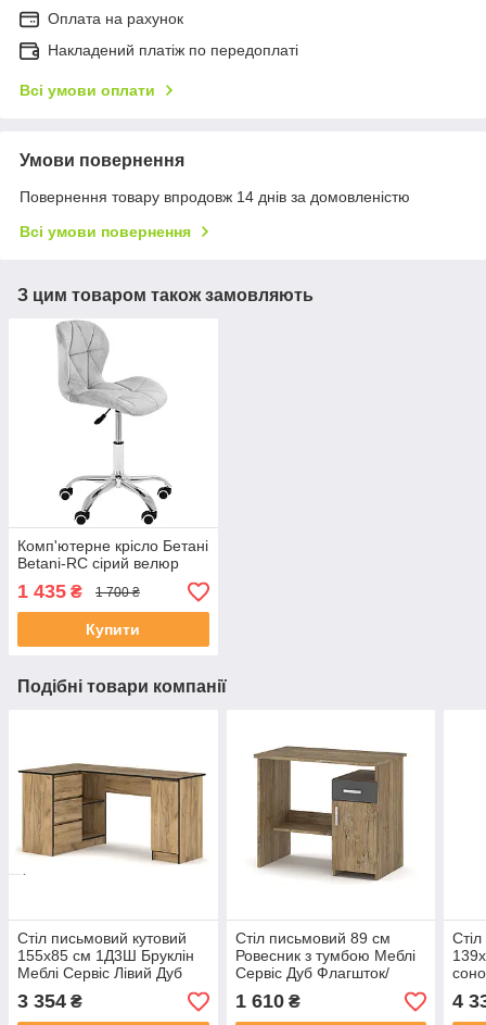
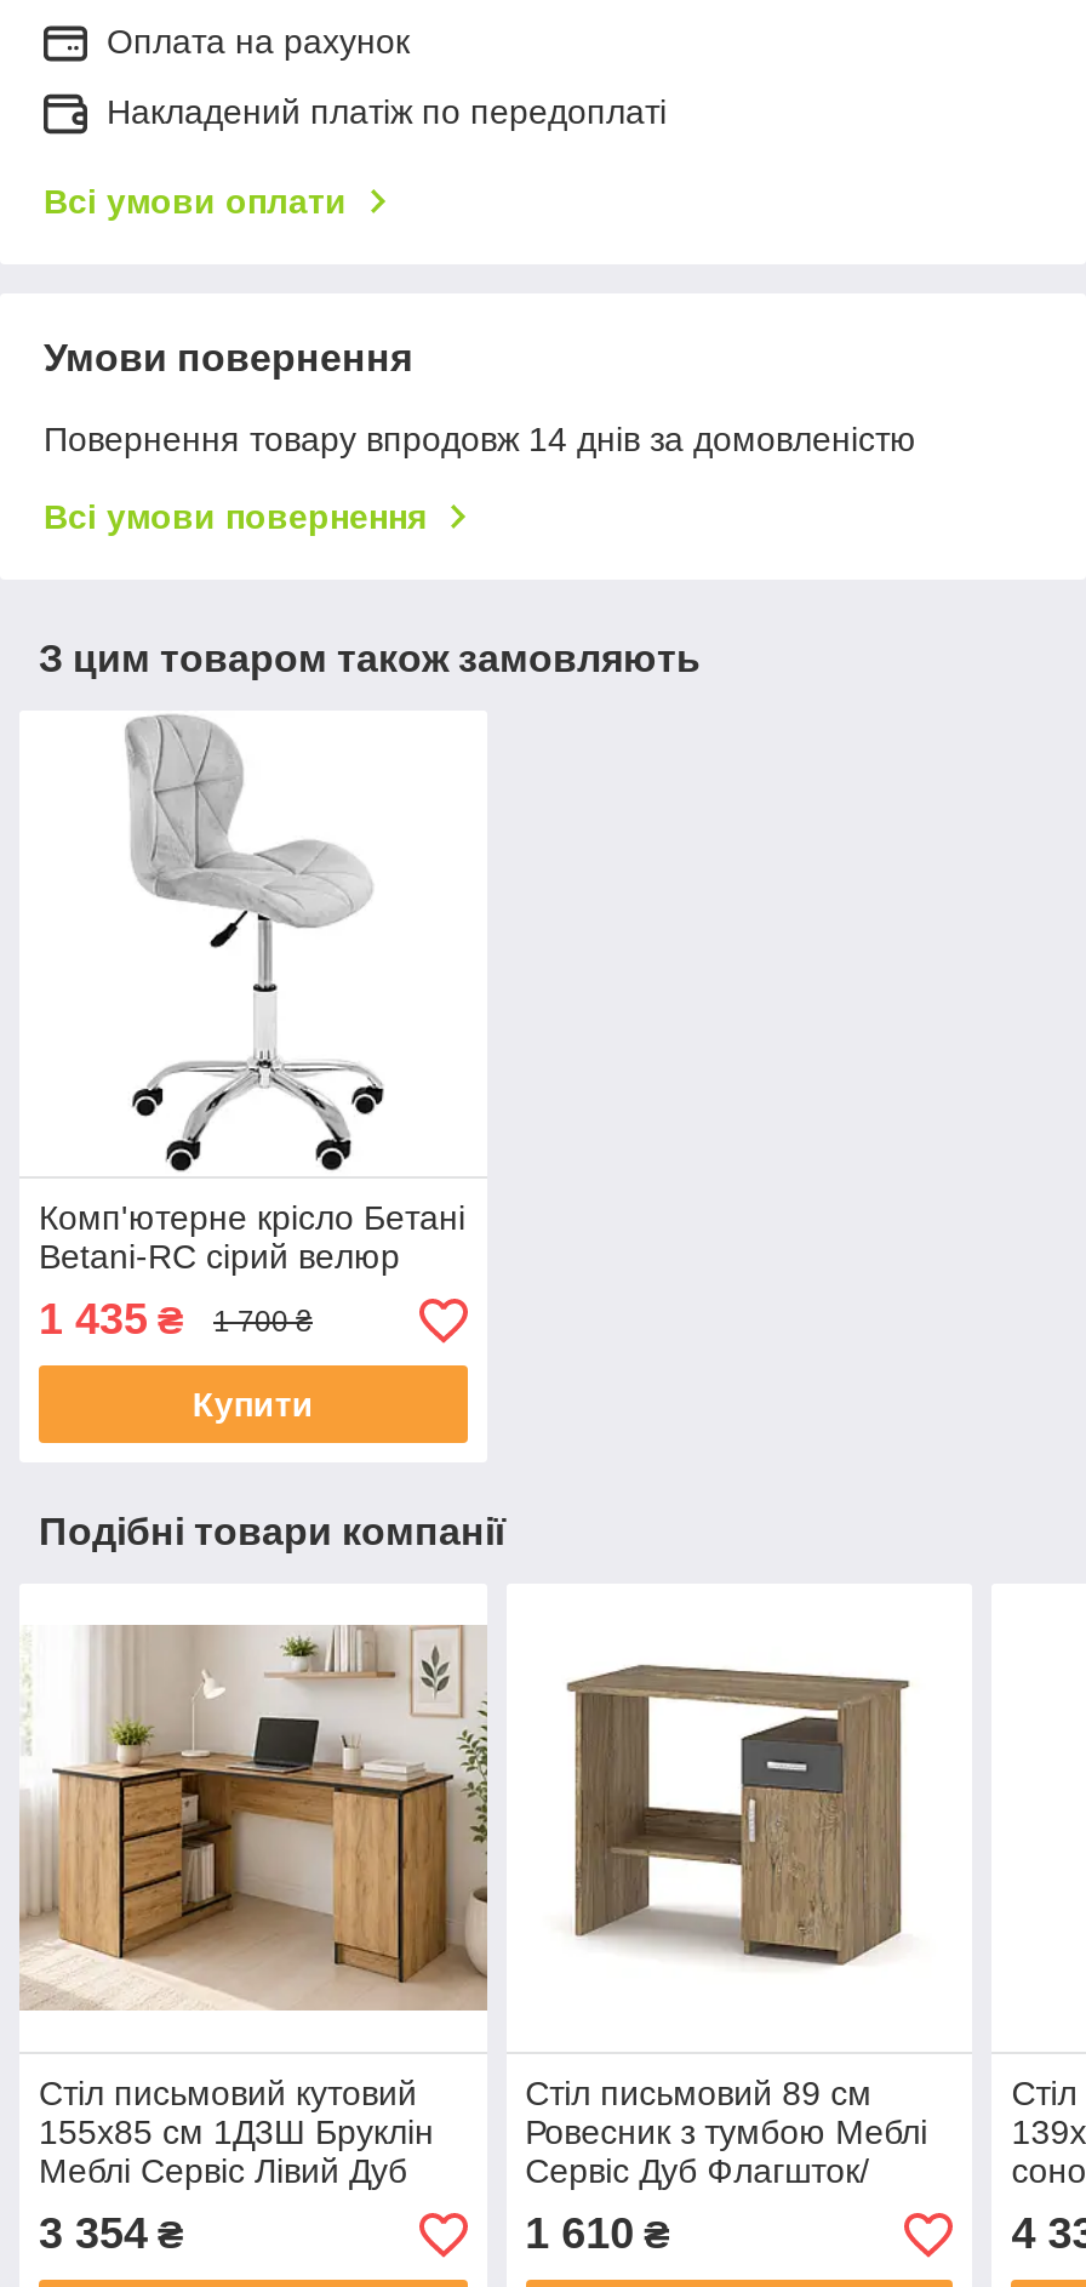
[9,728,218,901] [image] -> [17,1622,490,2013] [image]

